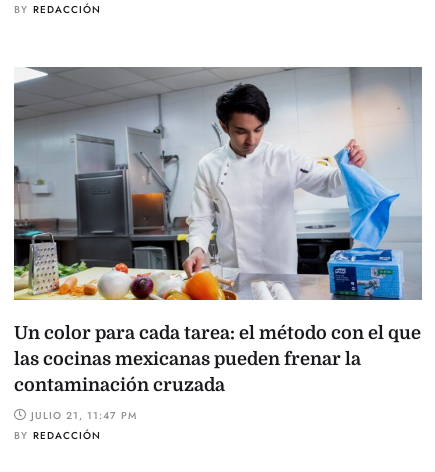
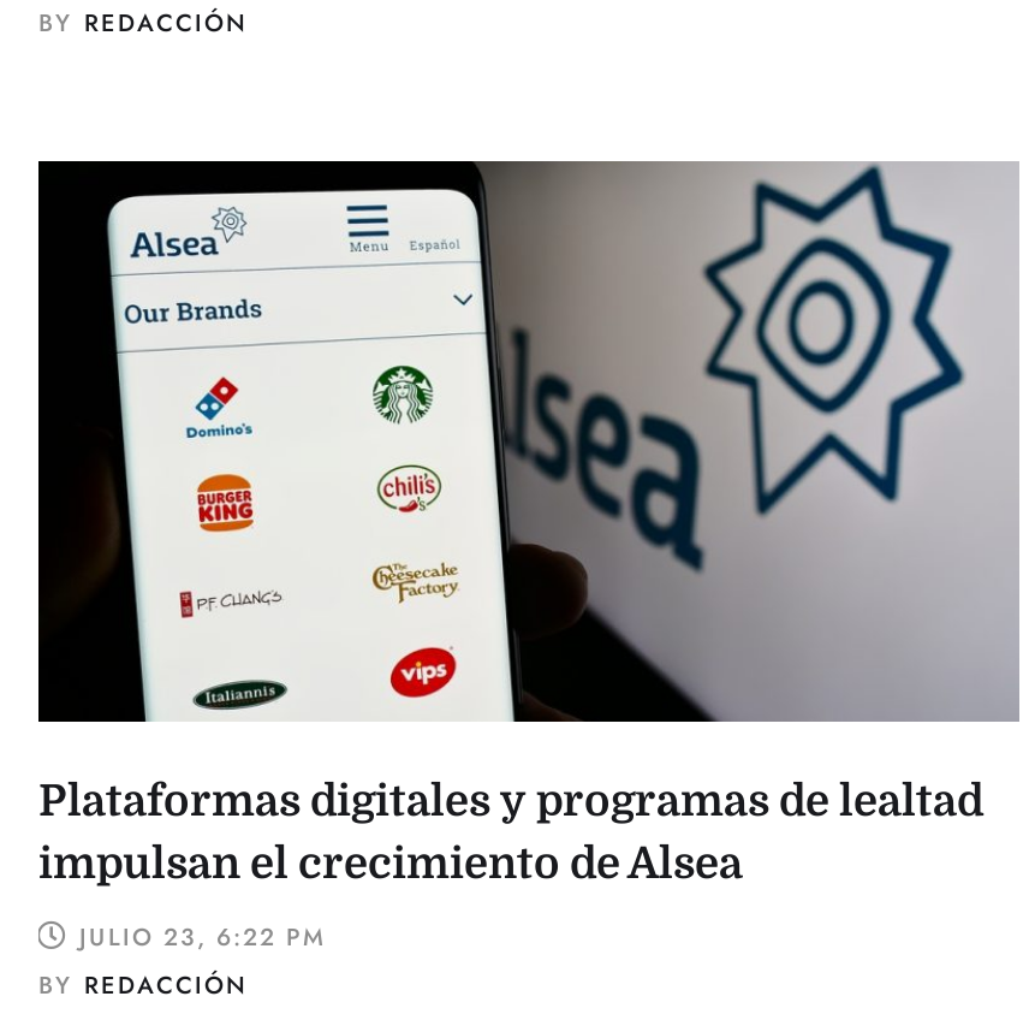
[13,66,422,395] [image] | Un color para cada tarea: el método con el que | las cocinas mexicanas pueden frenar la | contaminación cruzada -> [36,159,1015,887] [image] | Plataformas digitales y programas de lealtad | impulsan el crecimiento de Alsea
[31,408,137,423] JULIO 21, 11:47 PM -> [79,918,325,954] JULIO 23, 6:22 PM

